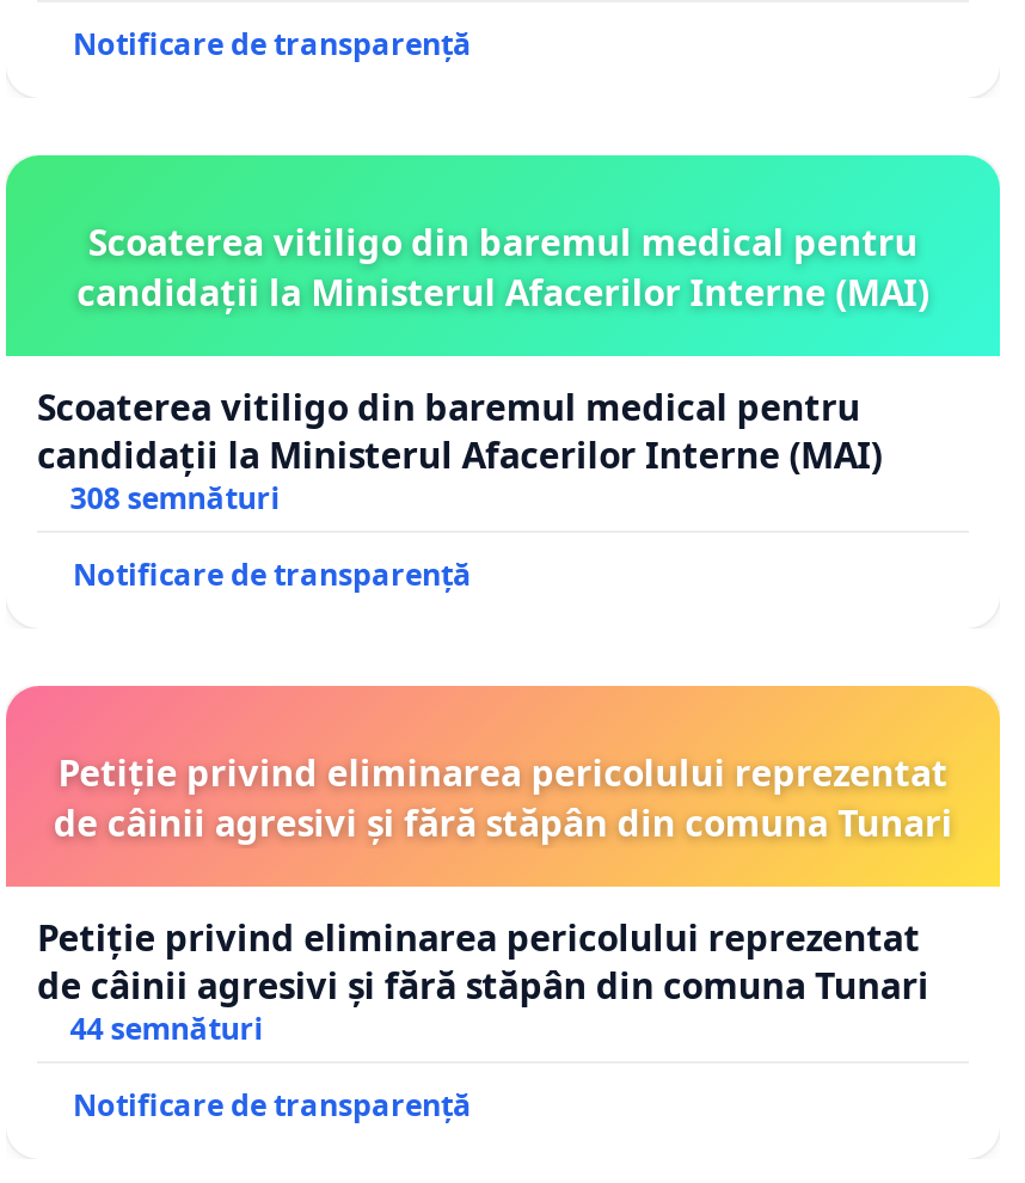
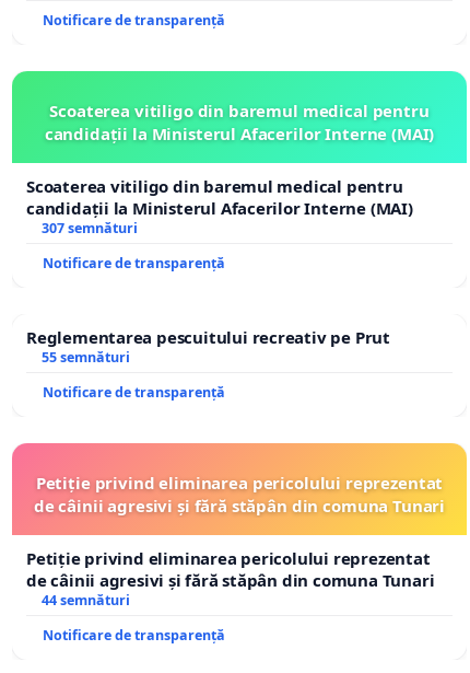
[70,478,280,519] 308 semnături -> [26,219,390,367] 307 semnături | Notificare de transparență | Reglementarea pescuitului recreativ pe Prut | 55 semnături

